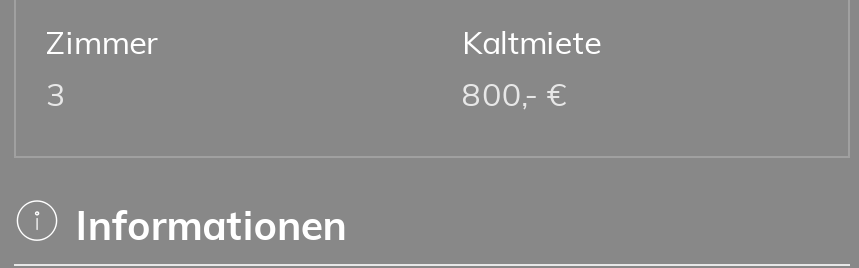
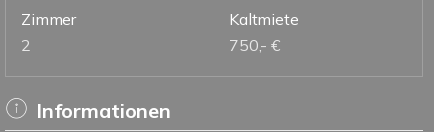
[46,74,66,114] 3 -> [21,35,31,55] 2
[462,74,564,114] 800,- € -> [229,35,280,55] 750,- €

